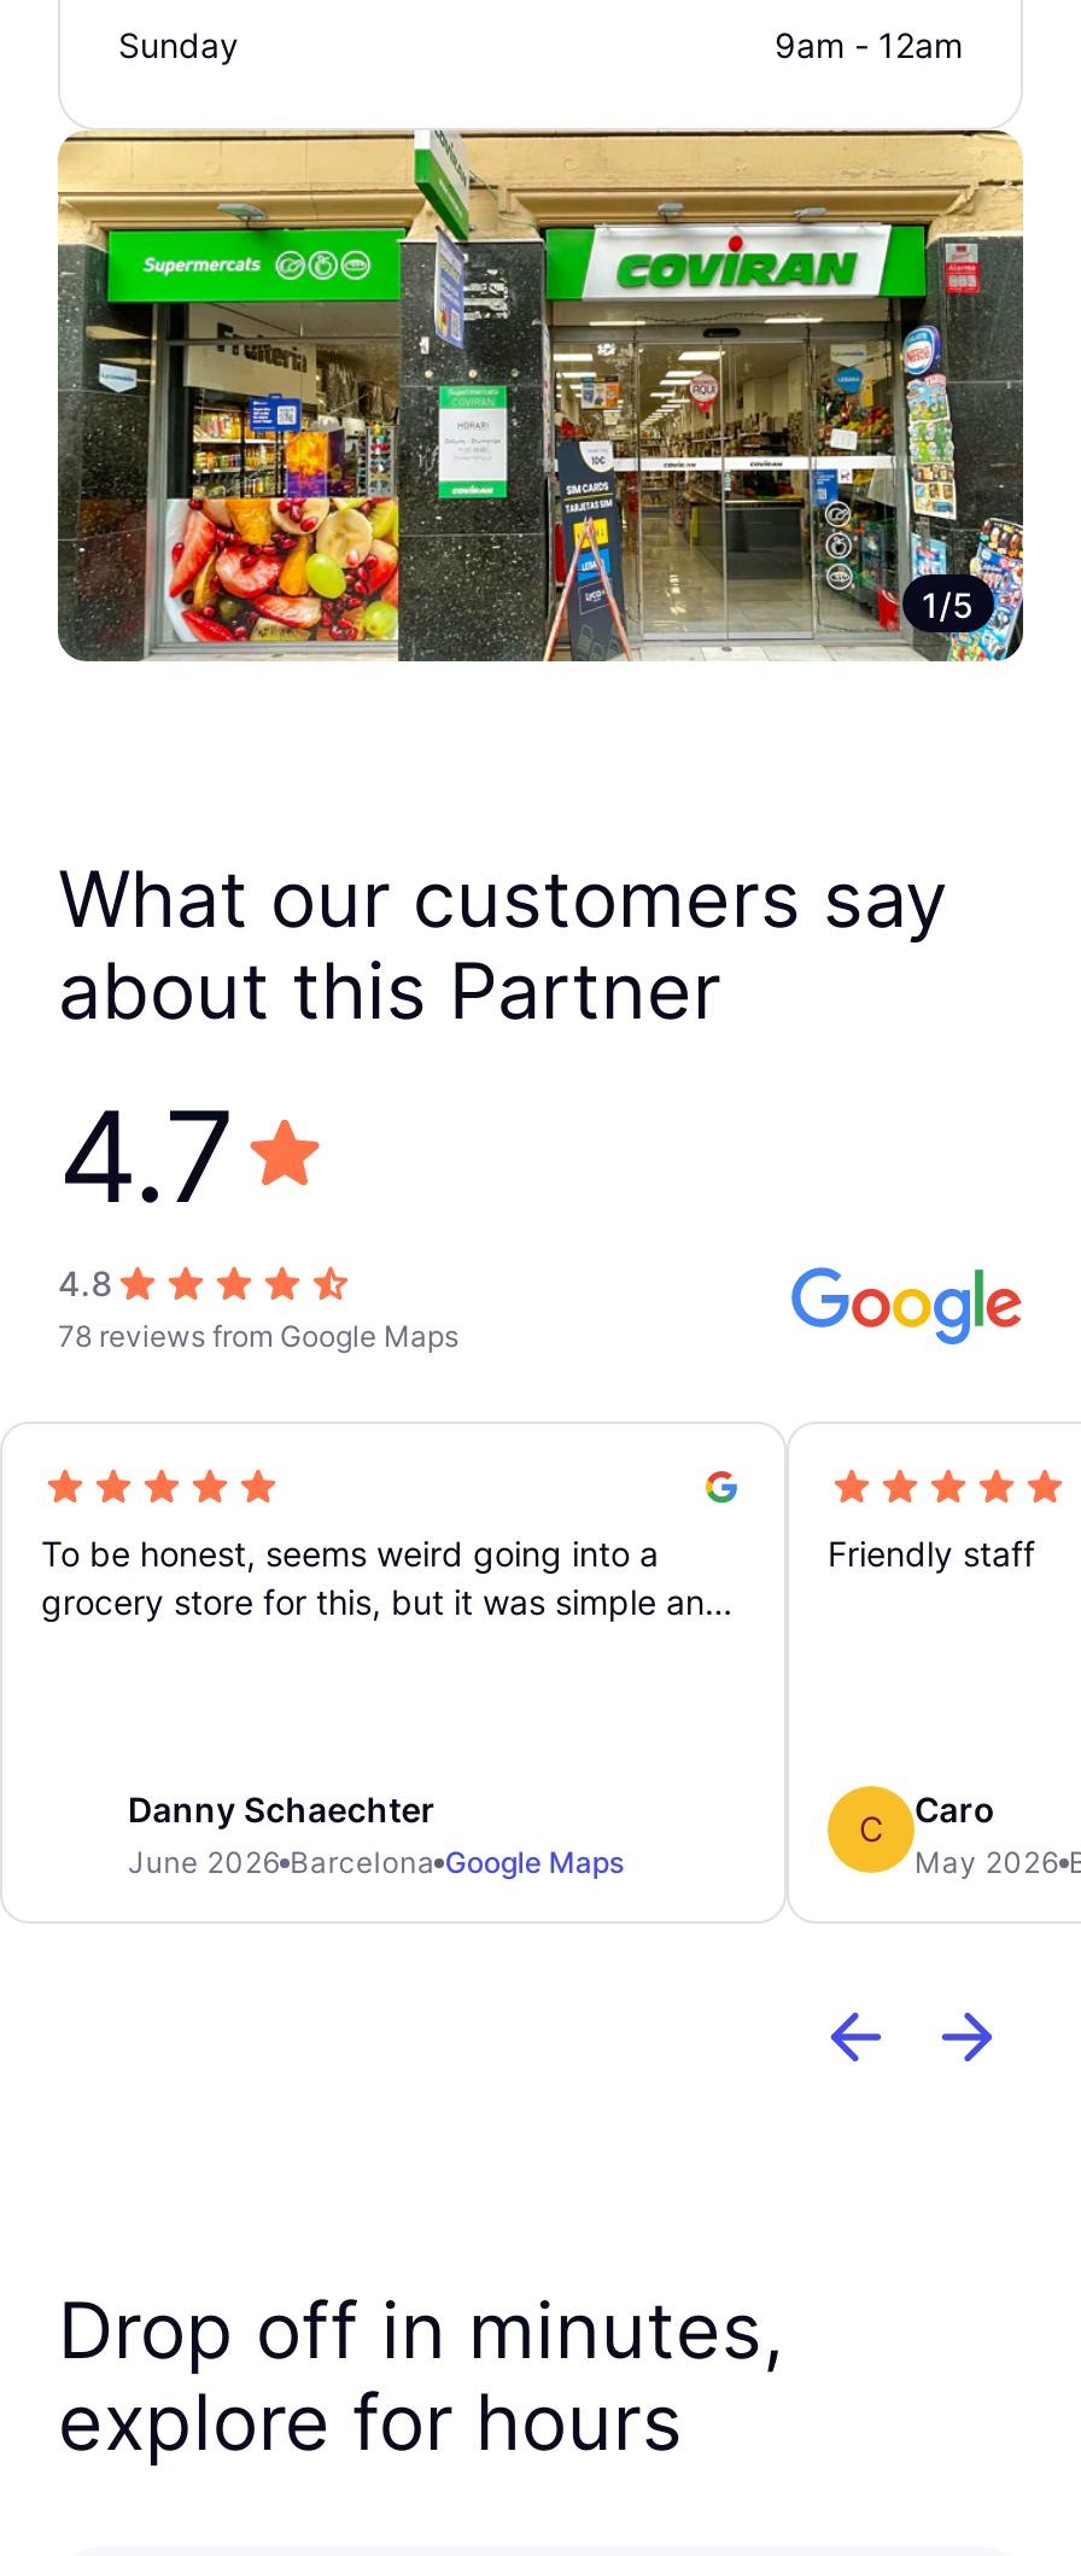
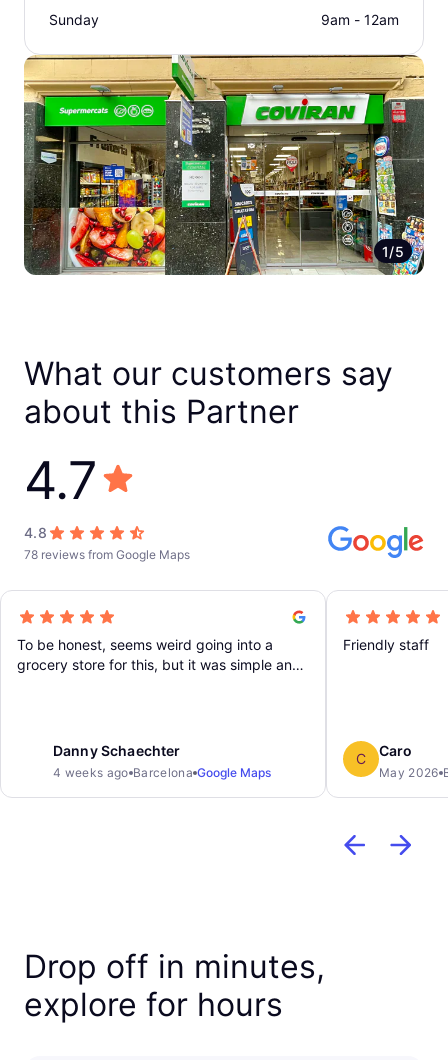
[128,1844,623,1880] June 2026 Barcelona Google Maps -> [53,765,271,780] 4 weeks ago Barcelona Google Maps

